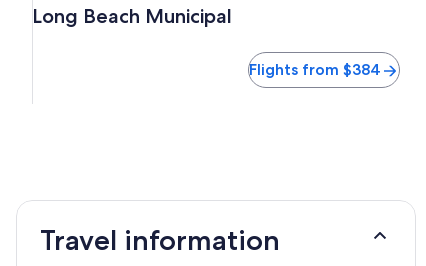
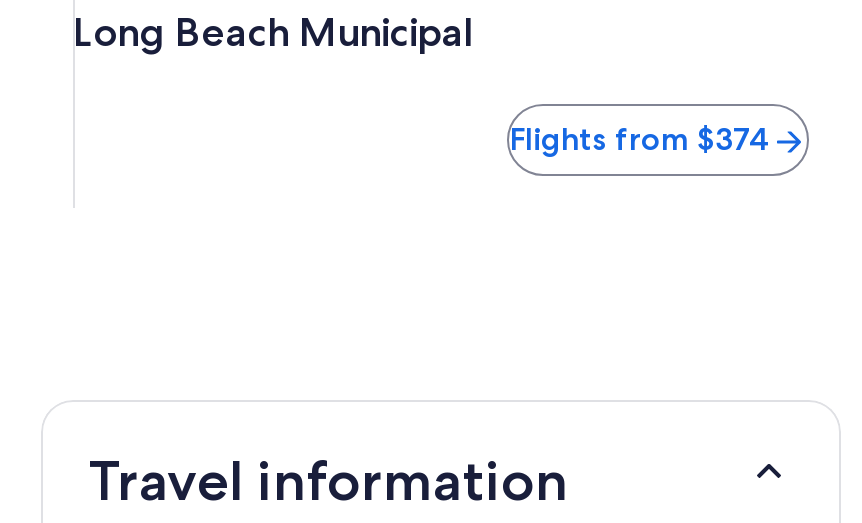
[249,60,381,79] Flights from $384 -> [509,120,771,158] Flights from $374

